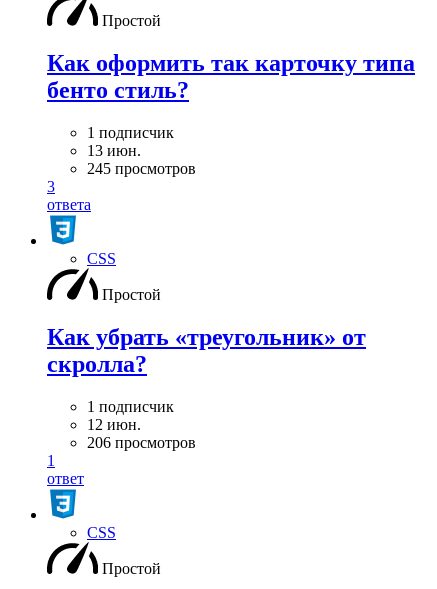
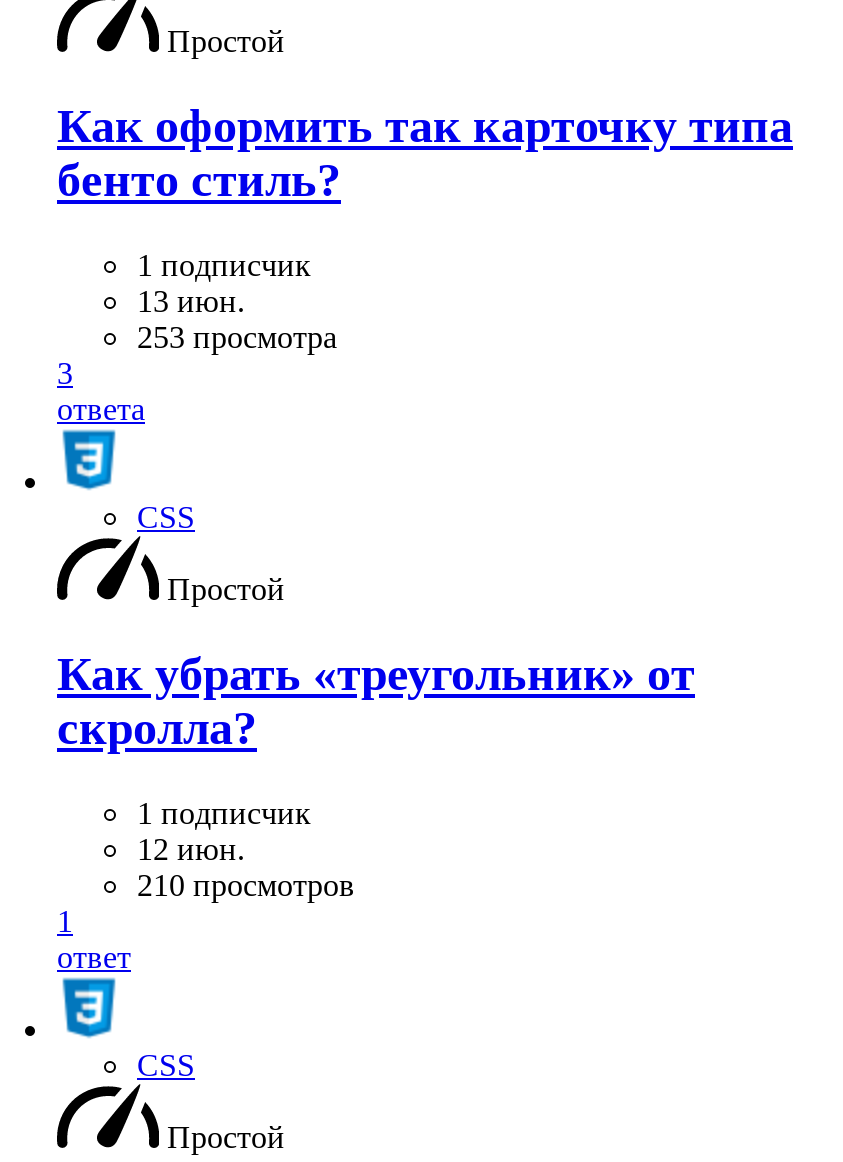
[87,160,196,177] 245 просмотров -> [137,319,337,353] 253 просмотра
[87,433,196,450] 206 просмотров -> [137,867,355,901] 210 просмотров

